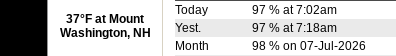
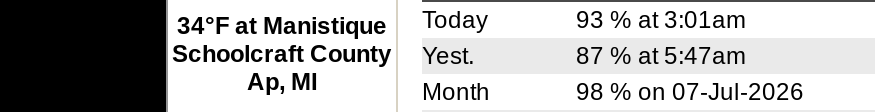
[252,3,337,17] 97 % at 7:02am -> [576,6,746,34] 93 % at 3:01am
[59,12,150,40] 37°F at Mount | Washington, NH -> [172,12,392,96] 34°F at Manistique | Schoolcraft County | Ap, MI
[252,21,337,35] 97 % at 7:18am -> [576,42,746,70] 87 % at 5:47am

